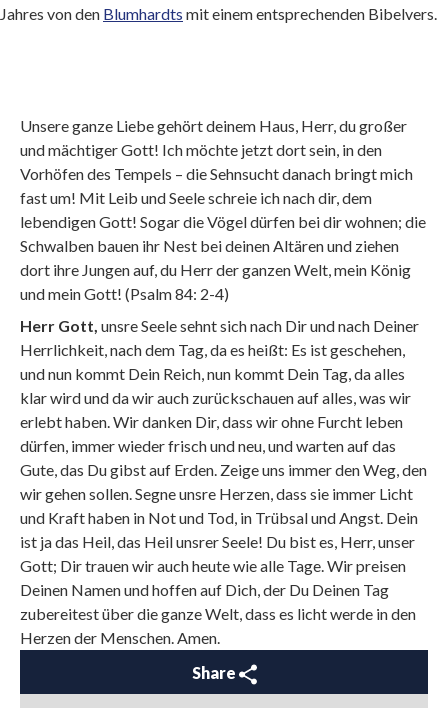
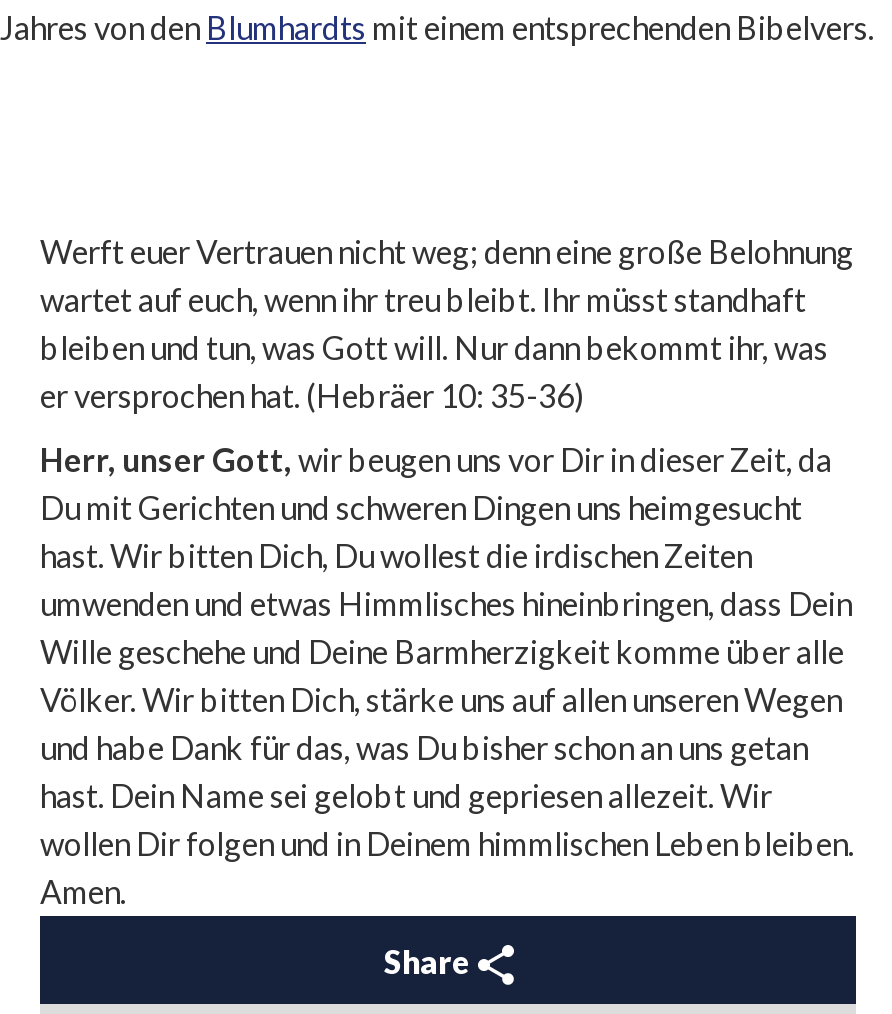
[20,116,426,303] Unsere ganze Liebe gehört deinem Haus, Herr, du großer | und mächtiger Gott! Ich möchte jetzt dort sein, in den | Vorhöfen des Tempels – die Sehnsucht danach bringt mich | fast um! Mit Leib und Seele schreie ich nach dir, dem | lebendigen Gott! Sogar die Vögel dürfen bei dir wohnen; die | Schwalben bauen ihr Nest bei deinen Altären und ziehen | dort ihre Jungen auf, du Herr der ganzen Welt, mein König | und mein Gott! (Psalm 84: 2-4) -> [40,232,854,414] Werft euer Vertrauen nicht weg; denn eine große Belohnung | wartet auf euch, wenn ihr treu bleibt. Ihr müsst standhaft | bleiben und tun, was Gott will. Nur dann bekommt ihr, was | er versprochen hat. (Hebräer 10: 35-36)
[20,316,427,647] Herr Gott, unsre Seele sehnt sich nach Dir und nach Deiner | Herrlichkeit, nach dem Tag, da es heißt: Es ist geschehen, | und nun kommt Dein Reich, nun kommt Dein Tag, da alles | klar wird und da wir auch zurückschauen auf alles, was wir | erlebt haben. Wir danken Dir, dass wir ohne Furcht leben | dürfen, immer wieder frisch und neu, und warten auf das | Gute, das Du gibst auf Erden. Zeige uns immer den Weg, den | wir gehen sollen. Segne unsre Herzen, dass sie immer Licht | und Kraft haben in Not und Tod, in Trübsal und Angst. Dein | ist ja das Heil, das Heil unsrer Seele! Du bist es, Herr, unser | Gott; Dir trauen wir auch heute wie alle Tage. Wir preisen | Deinen Namen und hoffen auf Dich, der Du Deinen Tag | zubereitest über die ganze Welt, dass es licht werde in den | Herzen der Menschen. Amen. -> [40,440,854,910] Herr, unser Gott, wir beugen uns vor Dir in dieser Zeit, da | Du mit Gerichten und schweren Dingen uns heimgesucht | hast. Wir bitten Dich, Du wollest die irdischen Zeiten | umwenden und etwas Himmlisches hineinbringen, dass Dein | Wille geschehe und Deine Barmherzigkeit komme über alle | Völker. Wir bitten Dich, stärke uns auf allen unseren Wegen | und habe Dank für das, was Du bisher schon an uns getan | hast. Dein Name sei gelobt und gepriesen allezeit. Wir | wollen Dir folgen und in Deinem himmlischen Leben bleiben. | Amen.

